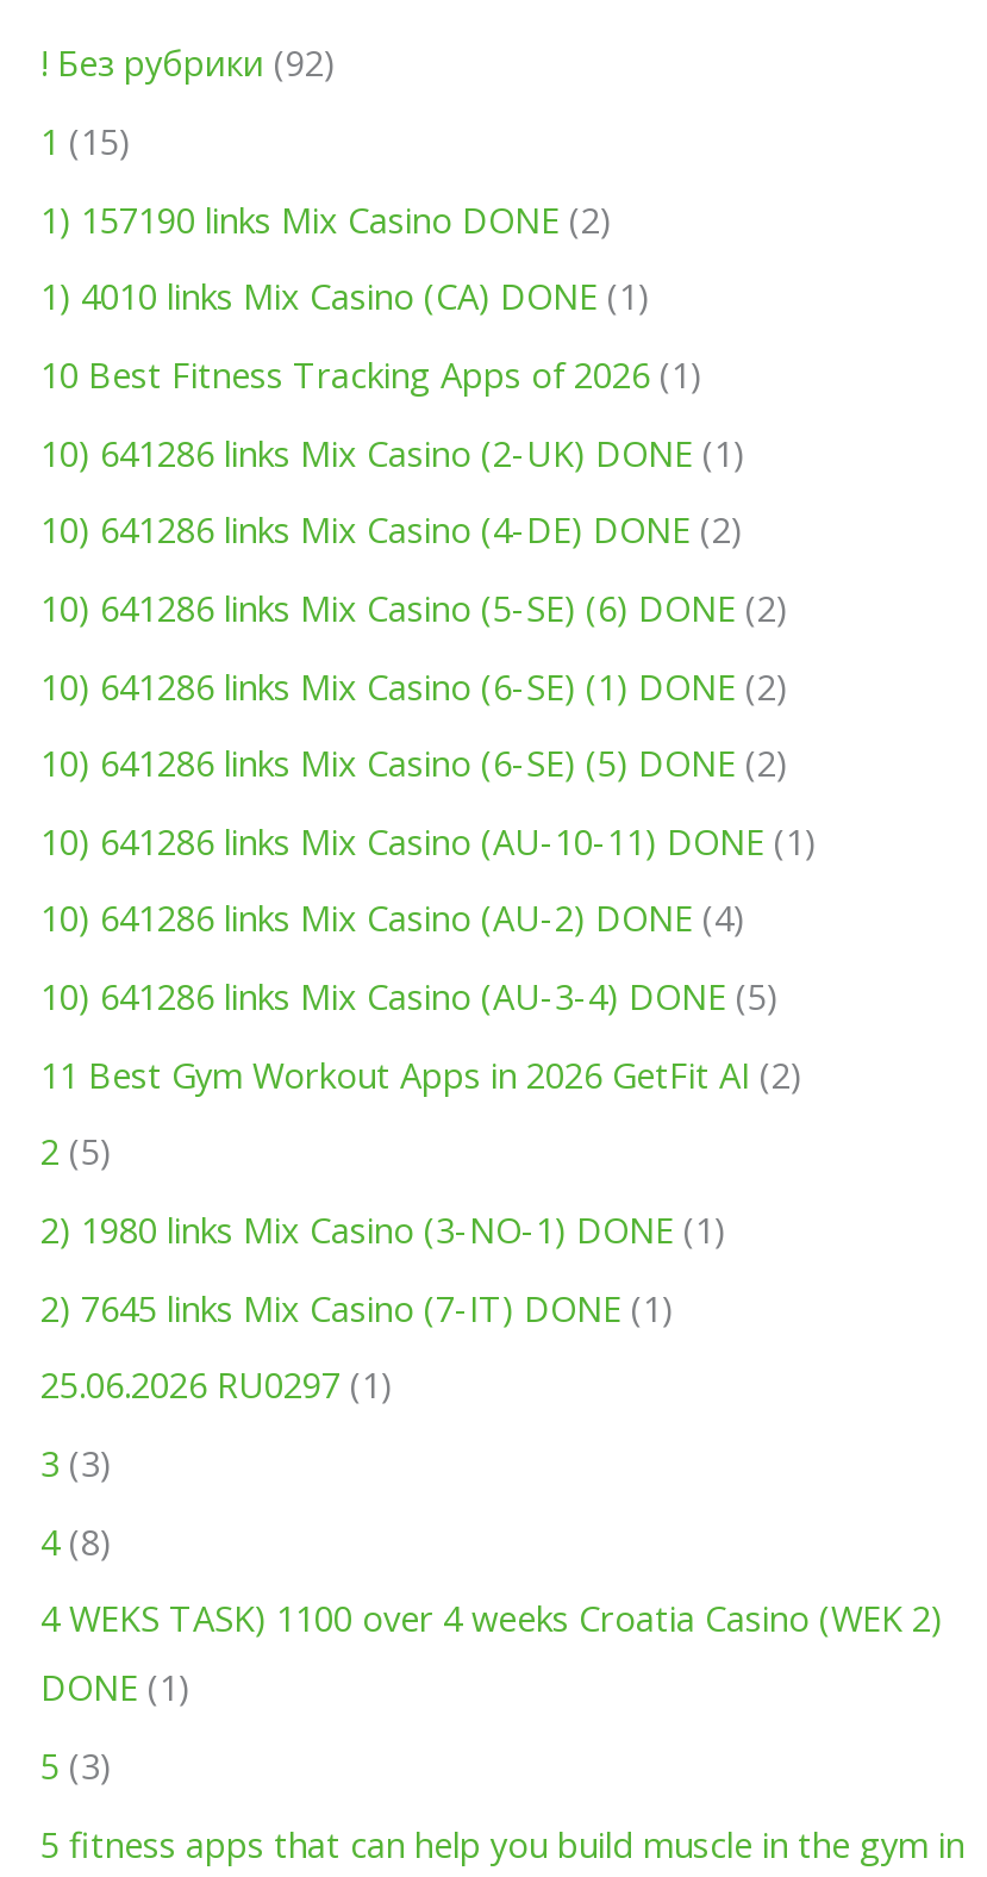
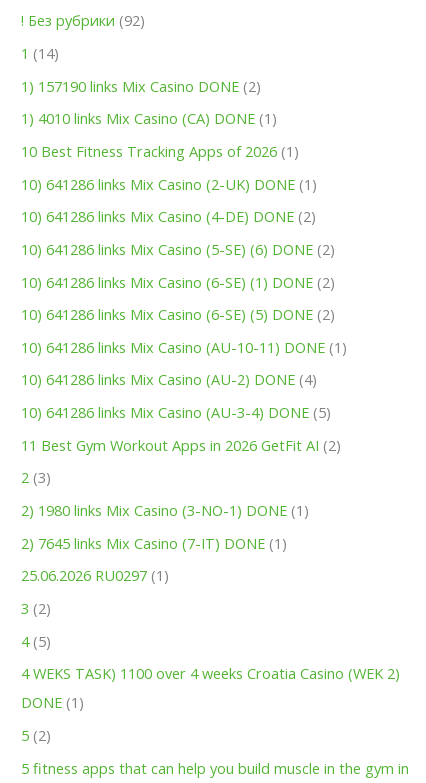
[40,117,131,165] 1 (15) -> [21,43,59,63] 1 (14)
[40,1128,112,1175] 2 (5) -> [21,467,51,487] 2 (3)
[40,1439,112,1486] 3 (3) -> [21,598,51,618] 3 (2)
[40,1516,112,1564] 4 (8) -> [21,631,51,651] 4 (5)
[40,1741,112,1789] 5 (3) -> [21,725,51,745] 5 (2)

